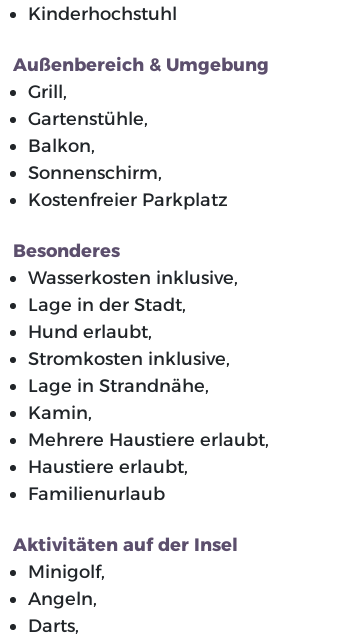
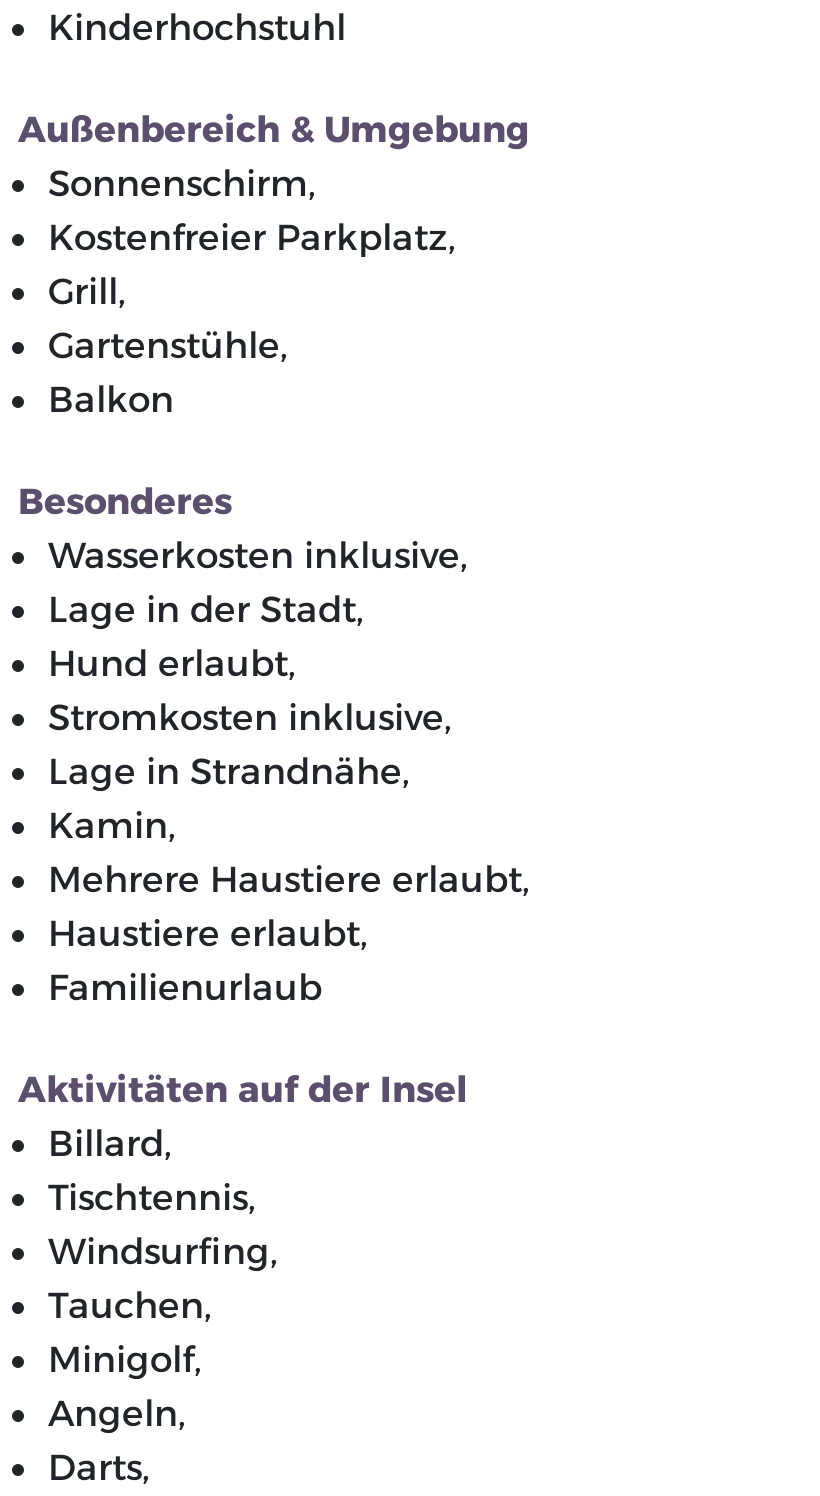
none -> [48,215,456,259] Kostenfreier Parkplatz,
[28,135,228,211] Balkon, | Kostenfreier Parkplatz -> [48,377,174,421] Balkon
moved [28,162,162,184] -> [48,161,316,205]: Sonnenschirm,
none -> [48,1121,278,1327] Billard, | Tischtennis, | Windsurfing, | Tauchen,

